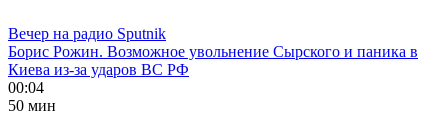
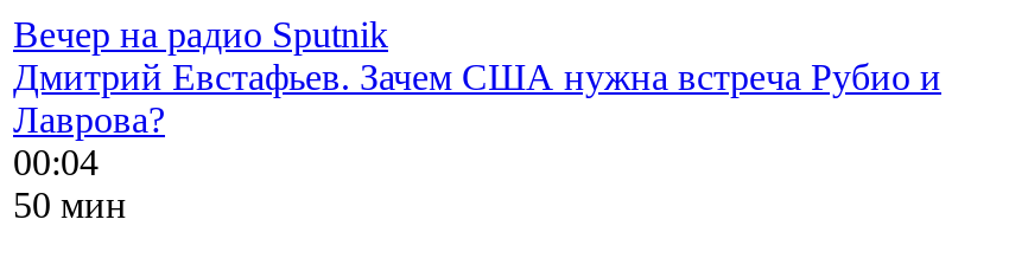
[8,43,418,78] Борис Рожин. Возможное увольнение Сырского и паника в | Киева из-за ударов ВС РФ -> [13,57,941,140] Дмитрий Евстафьев. Зачем США нужна встреча Рубио и | Лаврова?

